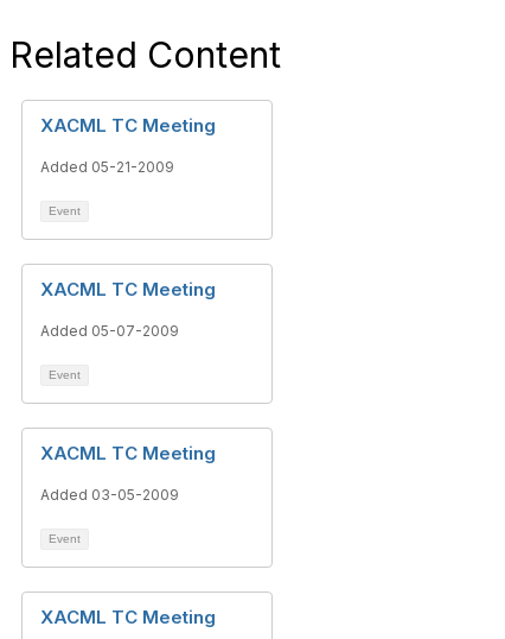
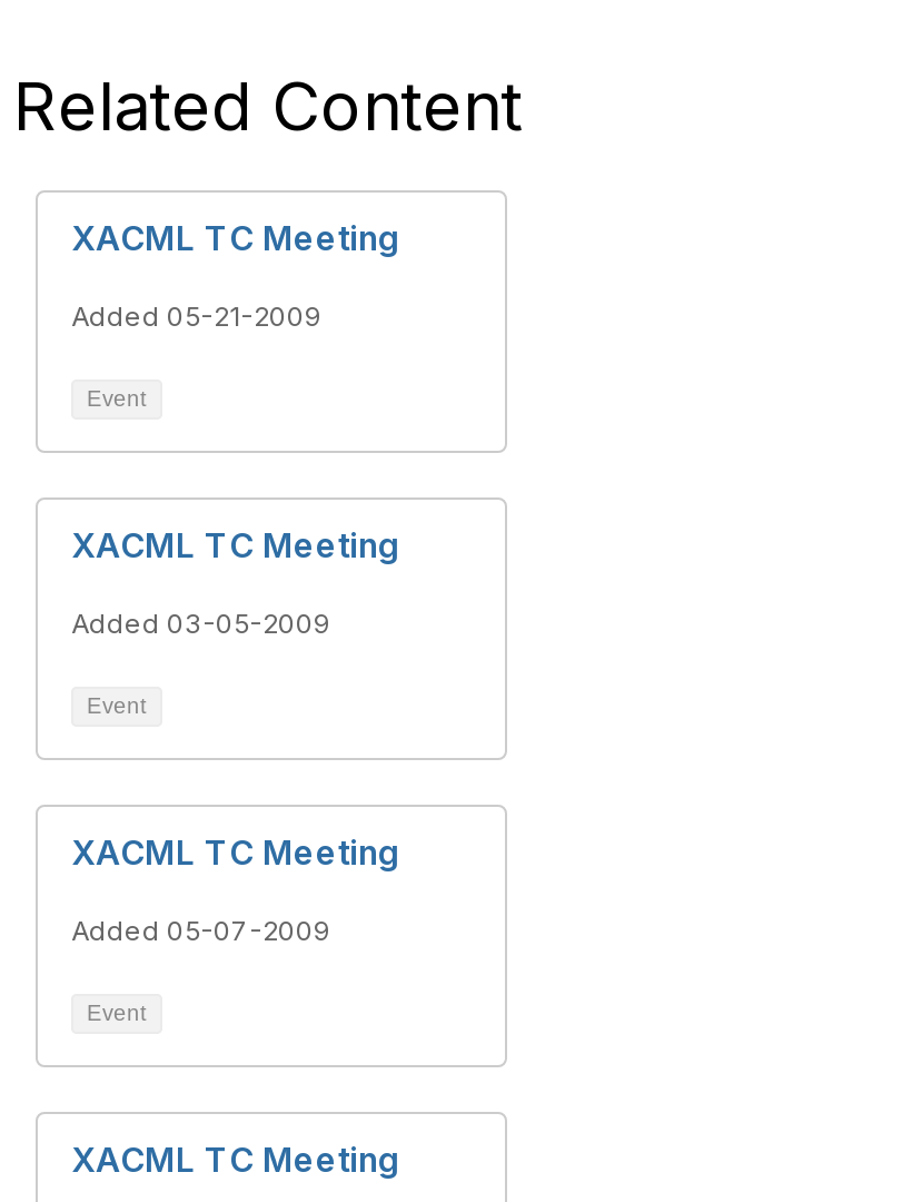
[40,322,179,340] Added 05-07-2009 -> [71,607,331,640] Added 03-05-2009
[40,486,179,504] Added 03-05-2009 -> [71,914,331,947] Added 05-07-2009

